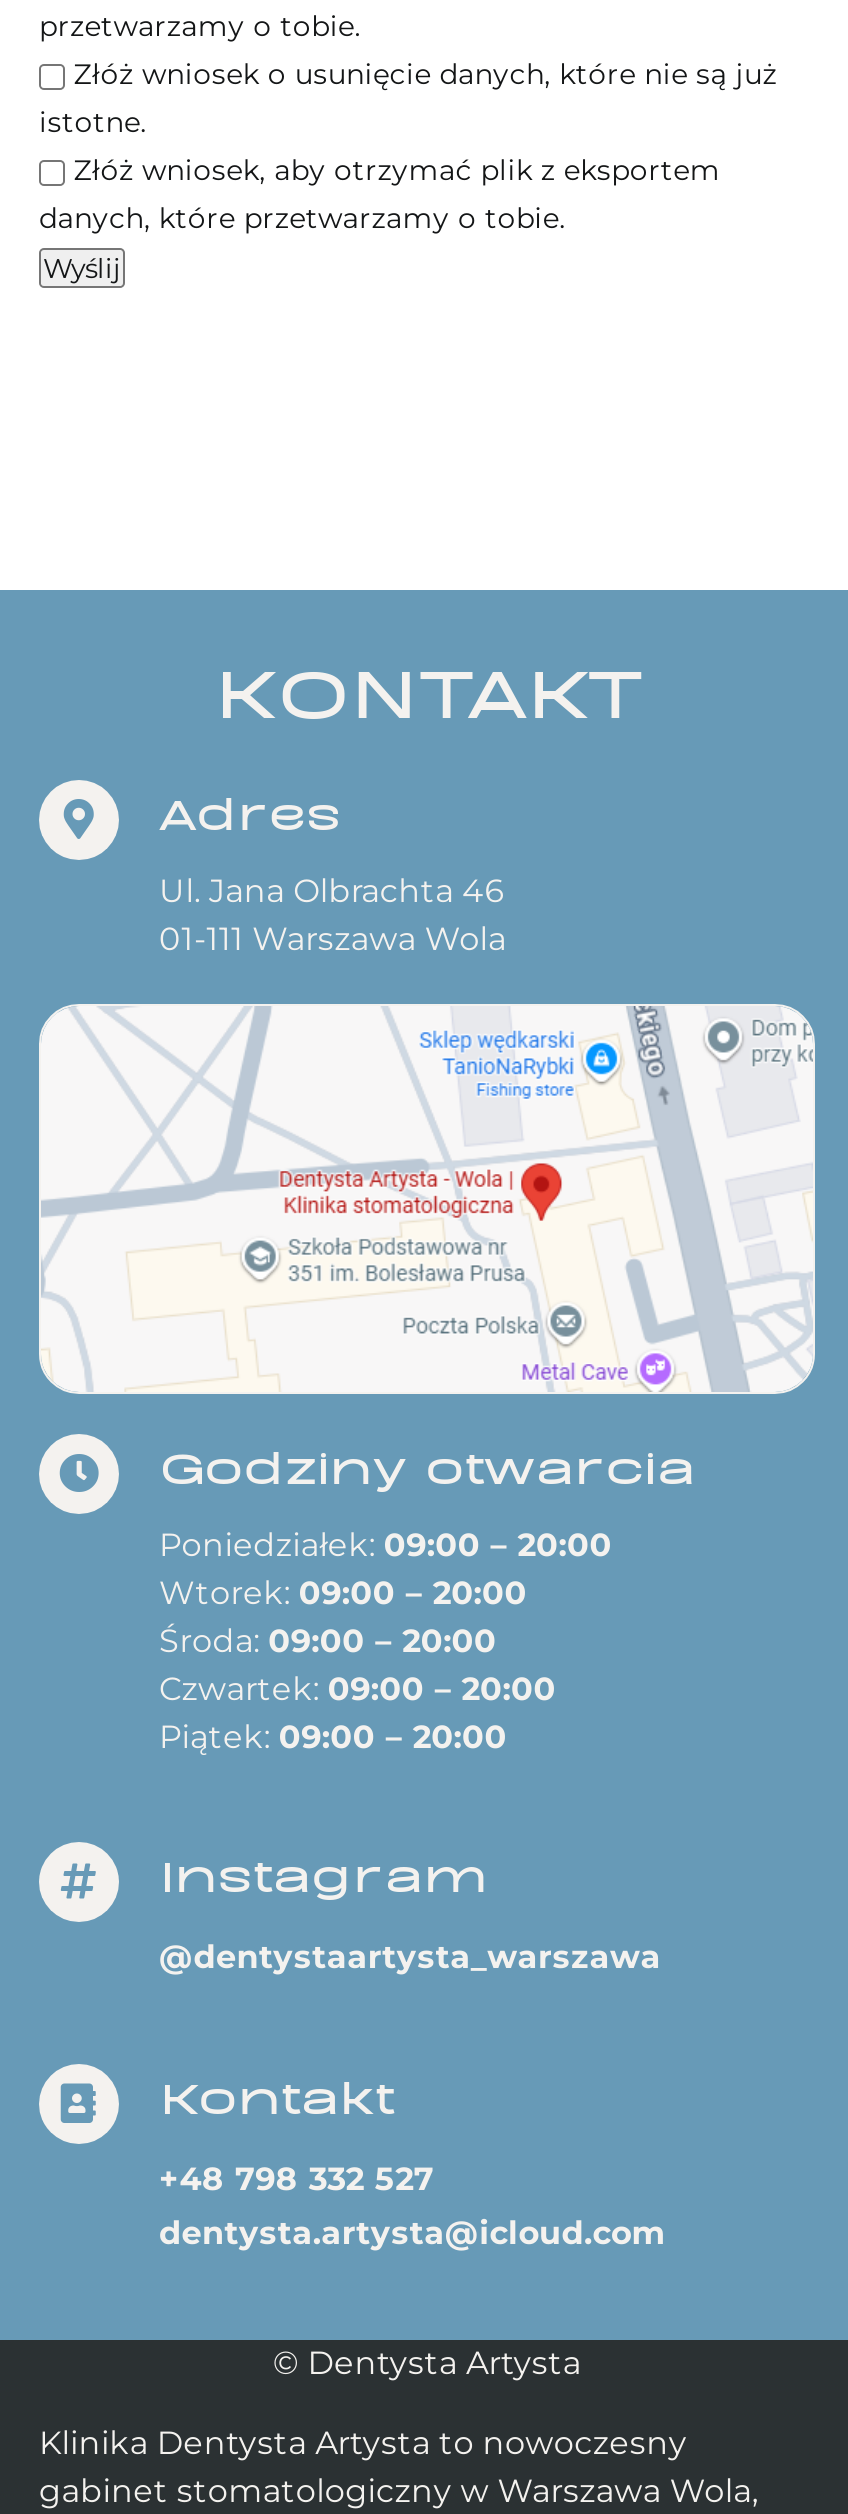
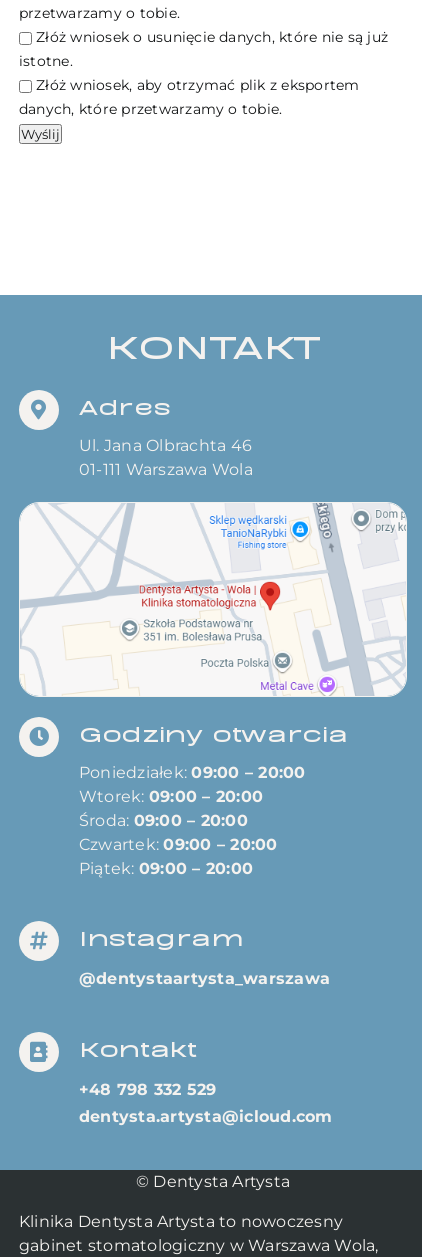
[159,2160,434,2198] +48 798 332 527 -> [79,1080,217,1099] +48 798 332 529

